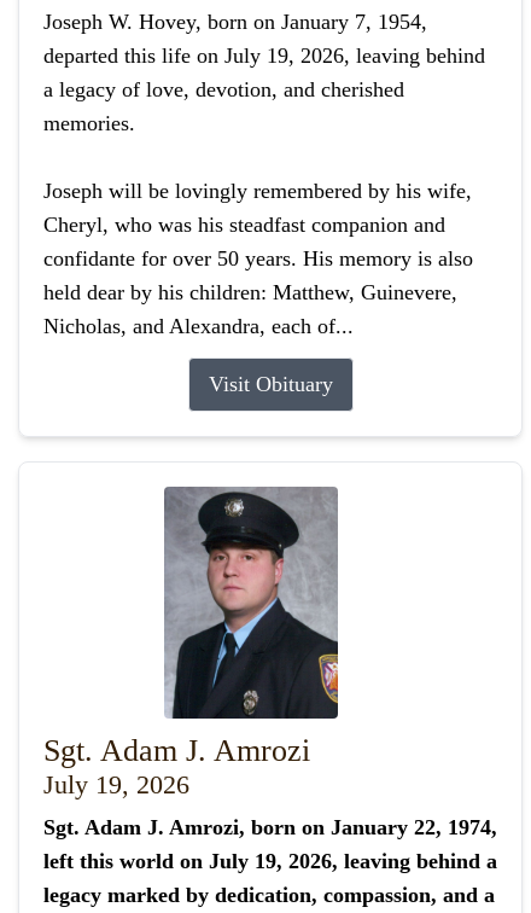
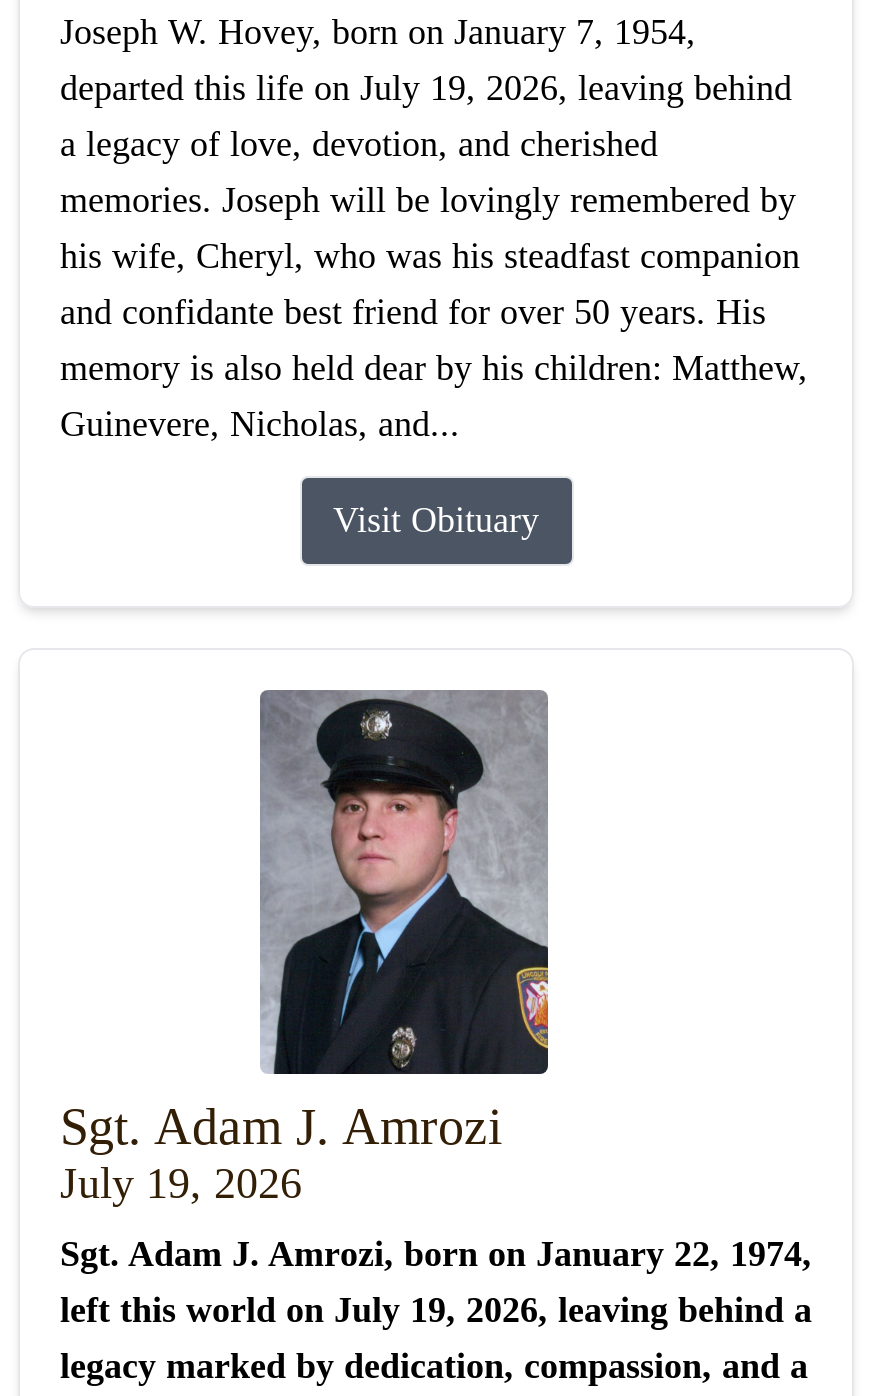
[43,111,473,339] memories. | Joseph will be lovingly remembered by his wife, | Cheryl, who was his steadfast companion and | confidante for over 50 years. His memory is also | held dear by his children: Matthew, Guinevere, | Nicholas, and Alexandra, each of... -> [60,181,808,445] memories. Joseph will be lovingly remembered by | his wife, Cheryl, who was his steadfast companion | and confidante best friend for over 50 years. His | memory is also held dear by his children: Matthew, | Guinevere, Nicholas, and...

